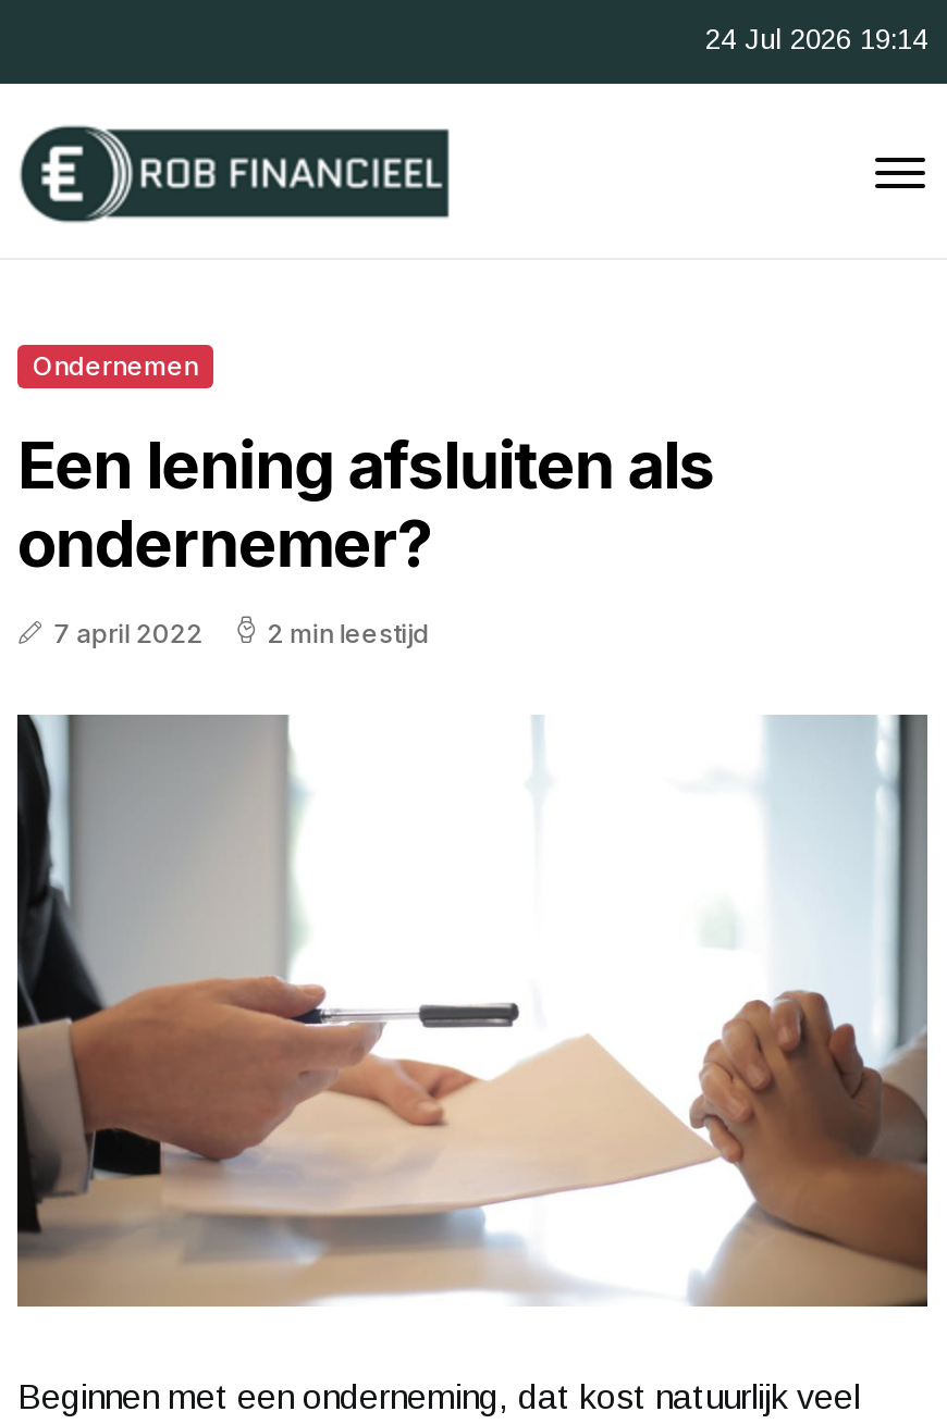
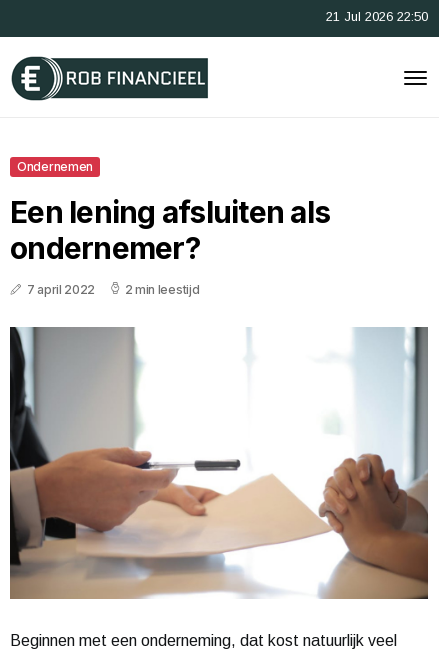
[705,23,927,55] 24 Jul 2026 19:14 -> [326,9,428,24] 21 Jul 2026 22:50

